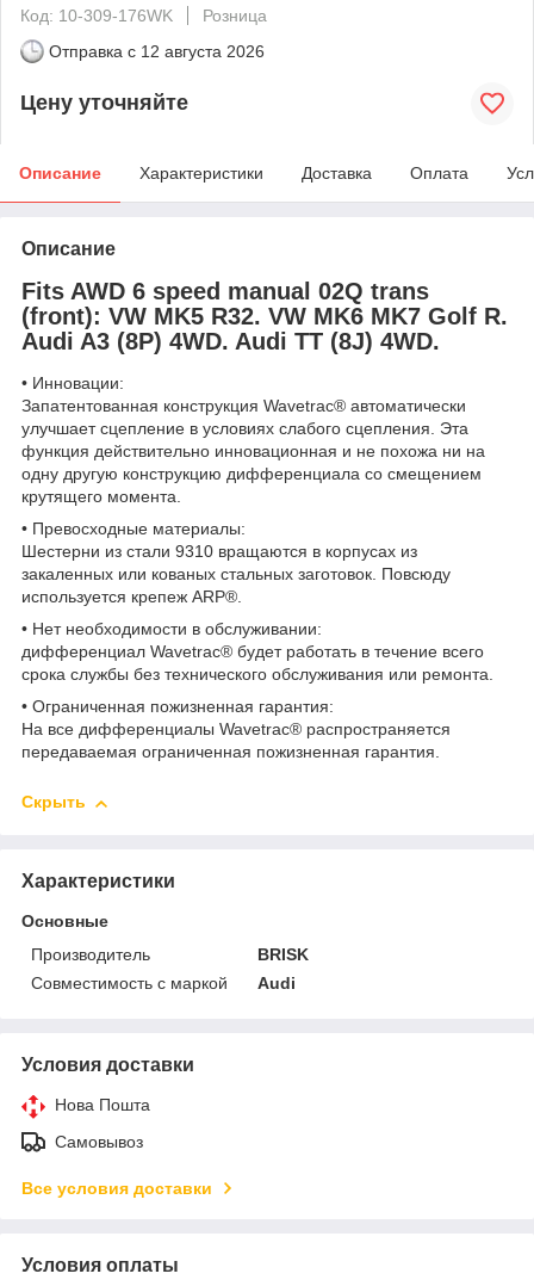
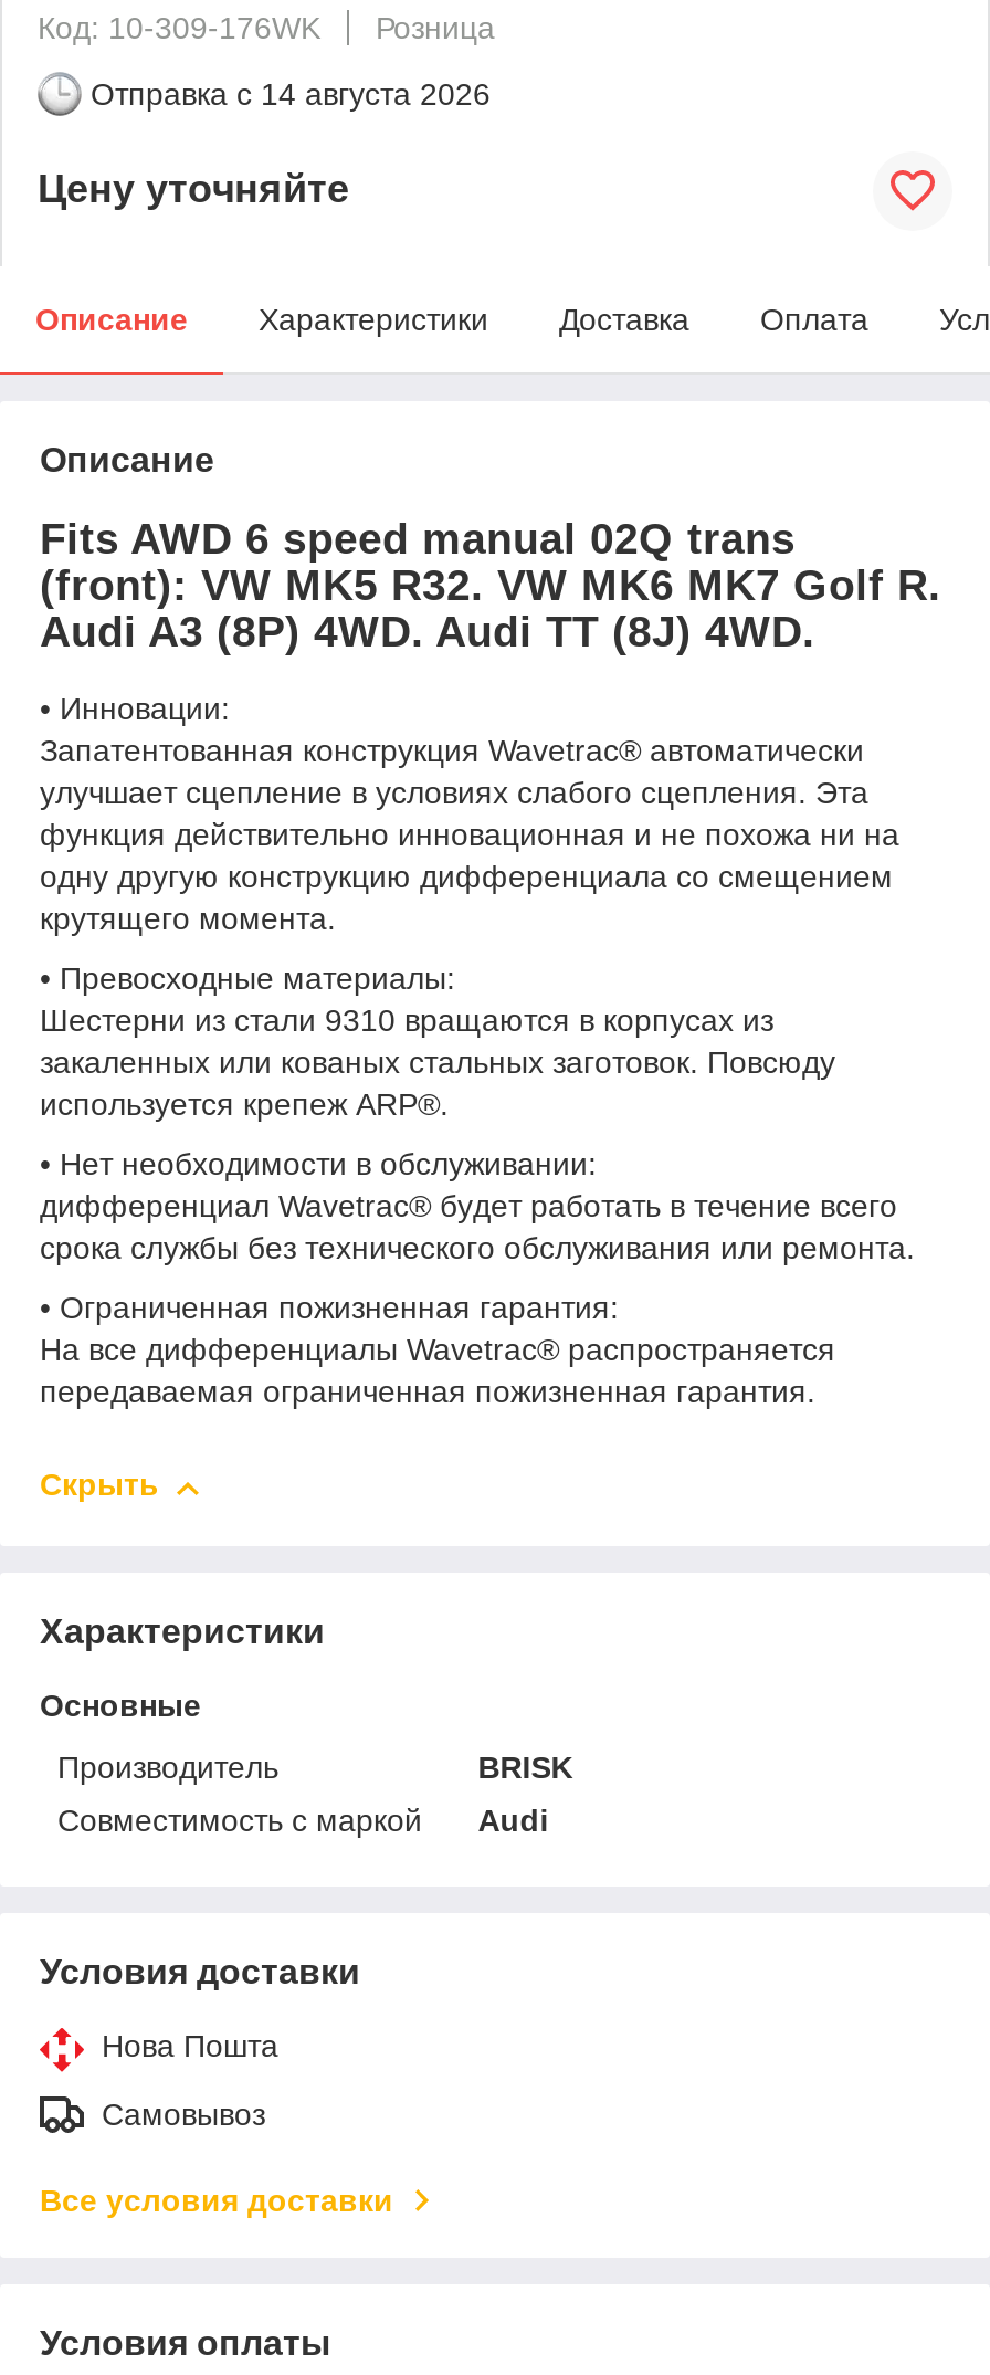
[49,42,265,61] Отправка с 12 августа 2026 -> [91,76,491,111] Отправка с 14 августа 2026

